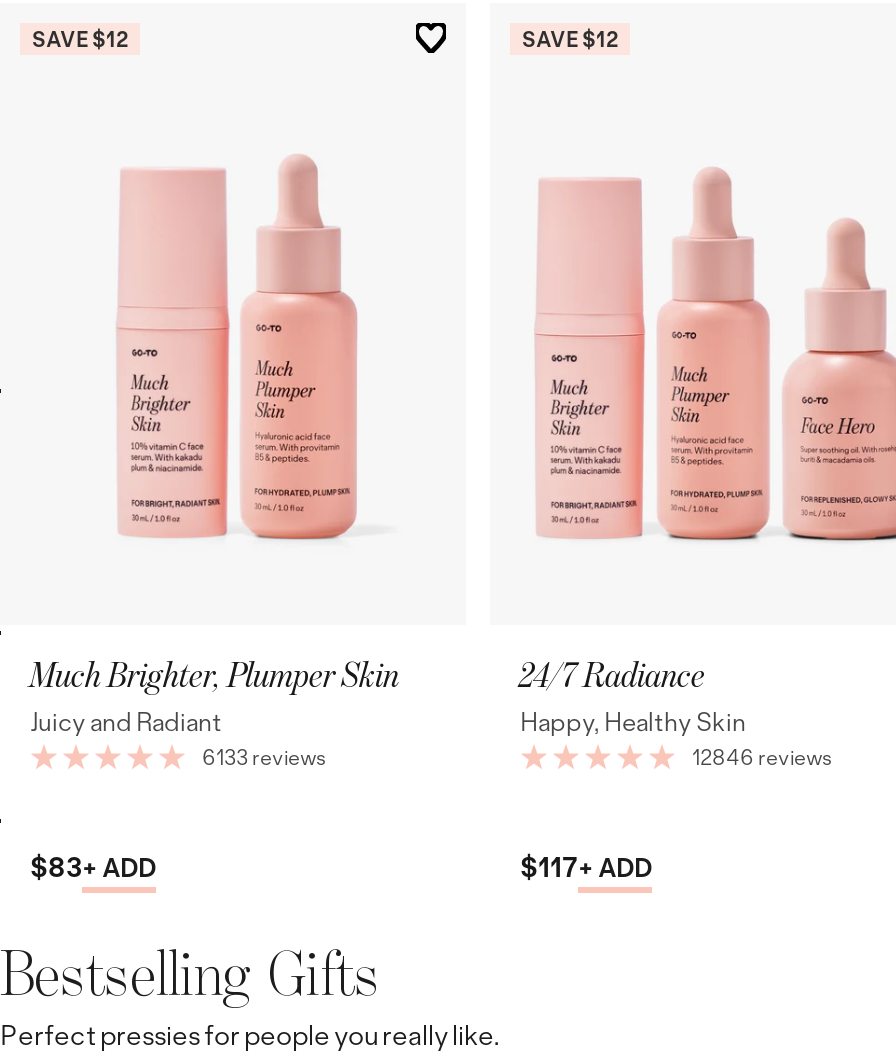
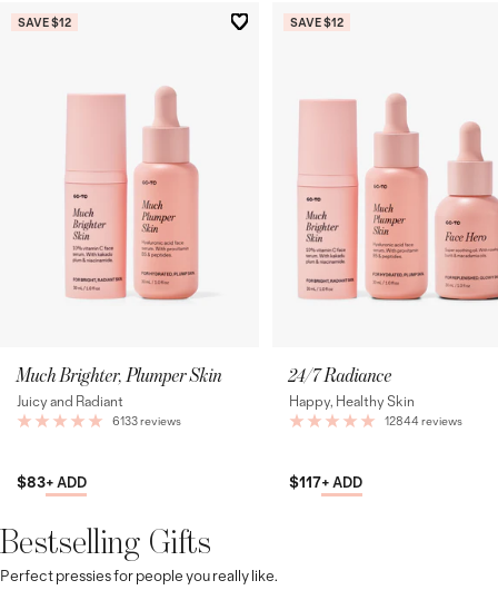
[692,744,832,768] 12846 reviews -> [385,415,462,428] 12844 reviews

